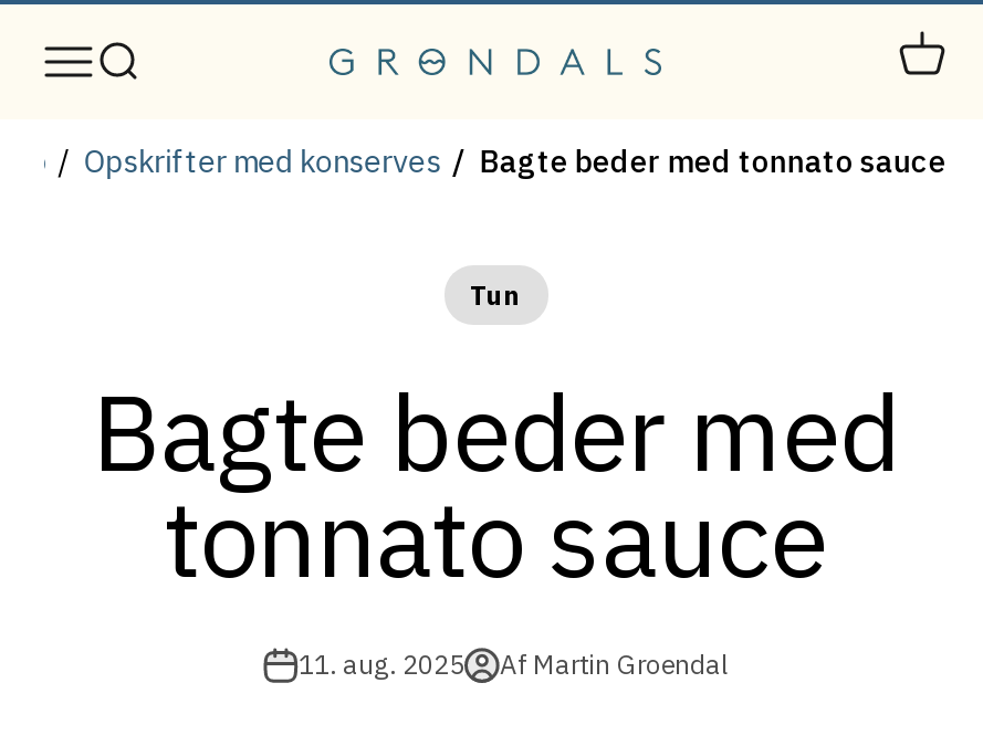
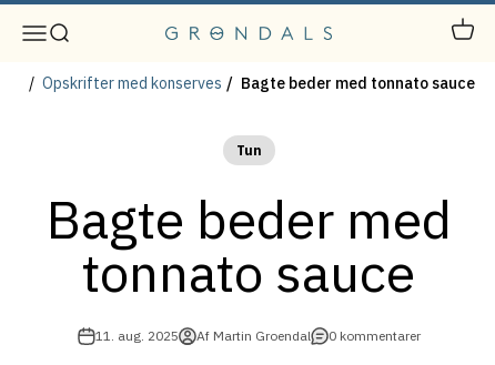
none -> [328,328,420,344] 0 kommentarer

